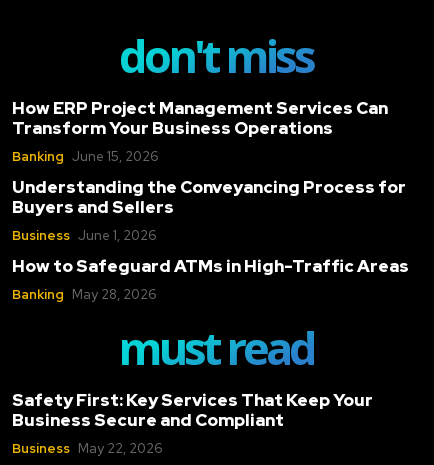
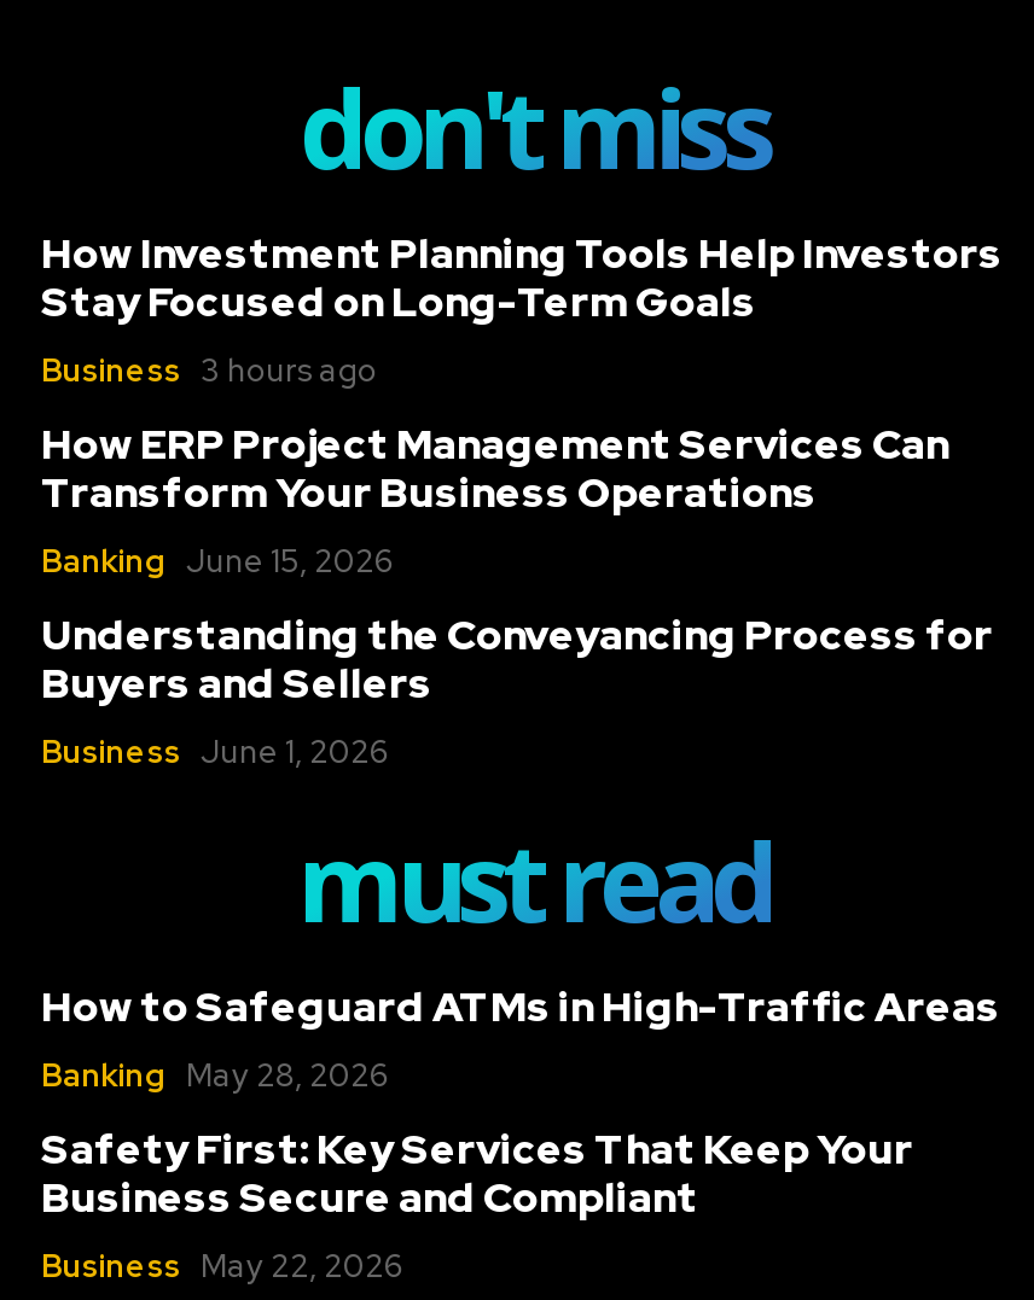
none -> [41,228,1003,392] How Investment Planning Tools Help Investors | Stay Focused on Long-Term Goals | Business 3 hours ago
moved [12,255,409,303] -> [41,981,1000,1097]: How to Safeguard ATMs in High-Traffic Areas | Banking May 28, 2026
moved [118,317,314,378] -> [297,807,771,955]: must read

